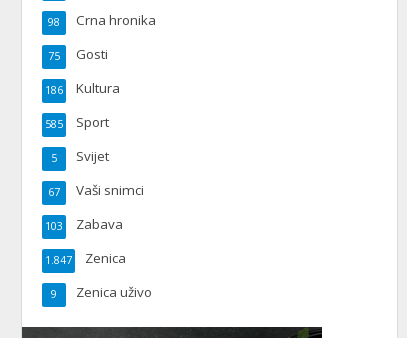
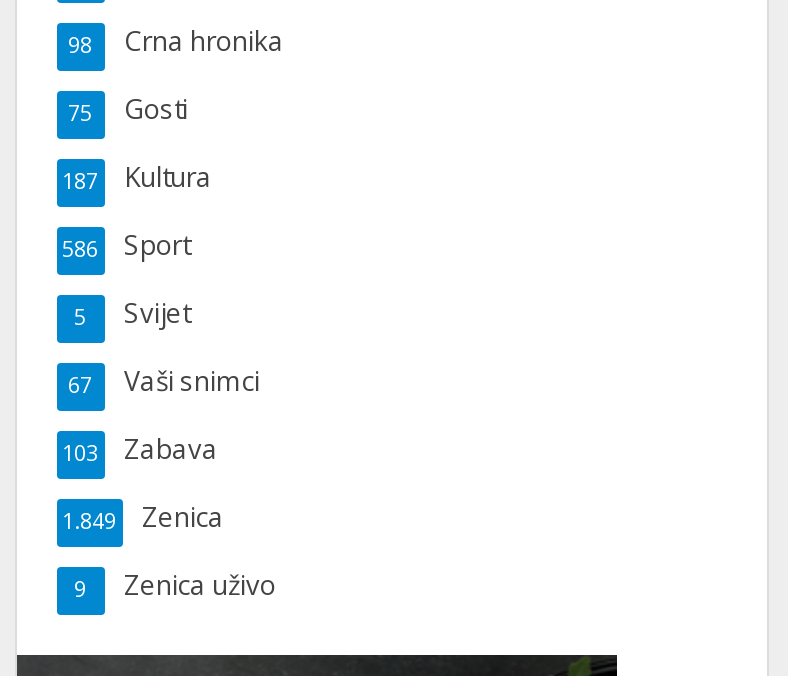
[44,79,119,97] 186 Kultura -> [62,159,212,195] 187 Kultura
[44,113,108,131] 585 Sport -> [62,227,190,263] 586 Sport
[44,249,125,267] 1.847 Zenica -> [62,499,224,535] 1.849 Zenica

